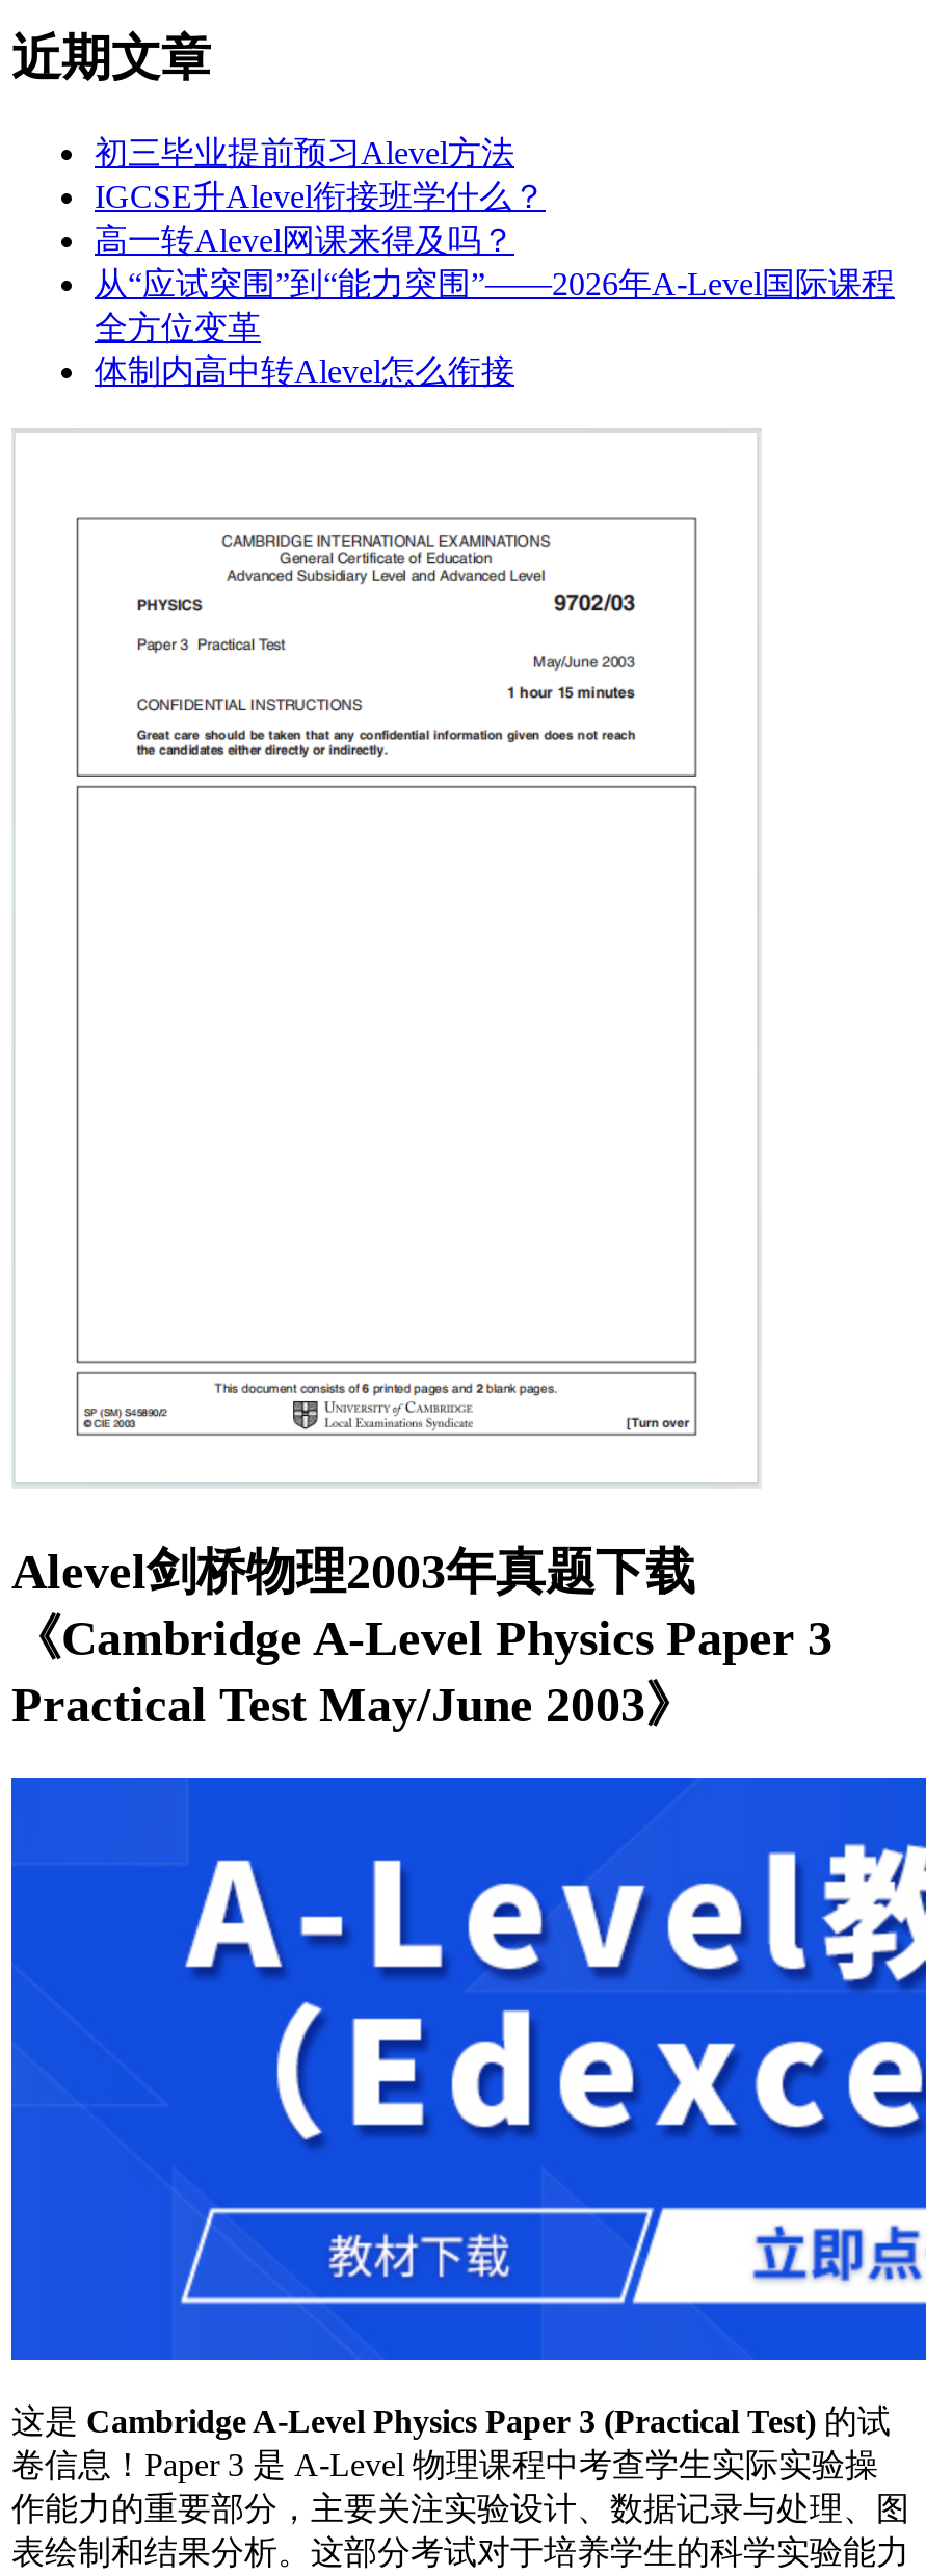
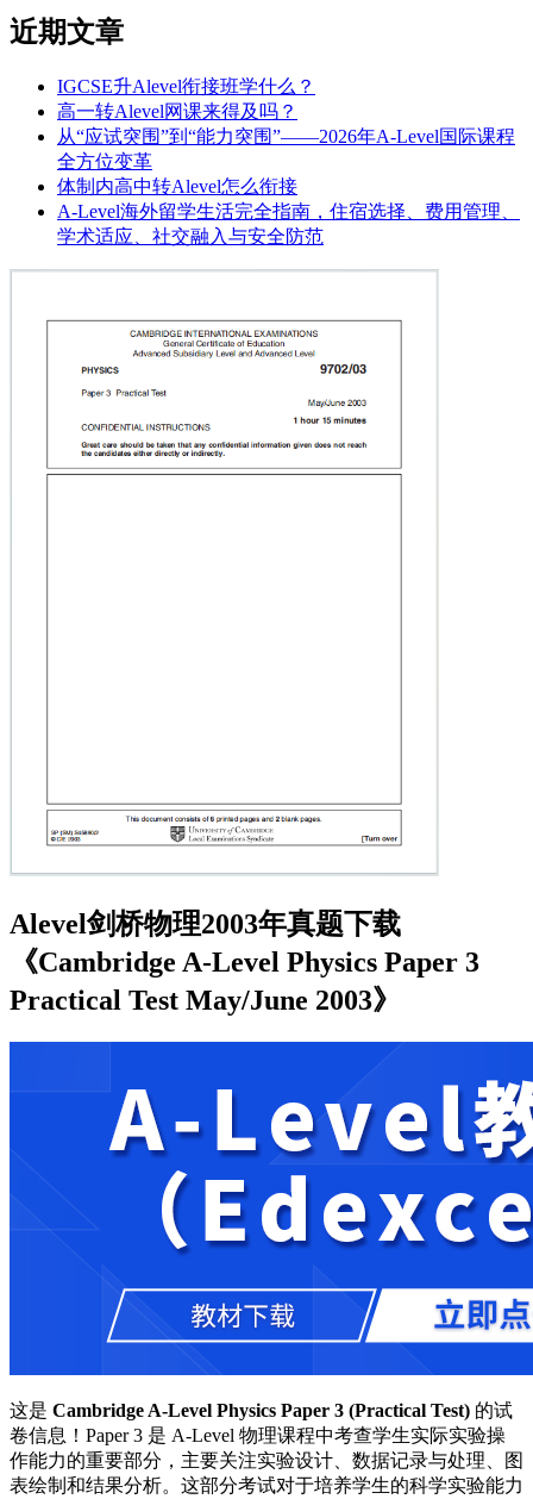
[95,135,514,170] 初三毕业提前预习Alevel方法 -> none
moved [95,178,895,388] -> [57,76,515,196]: IGCSE升Alevel衔接班学什么？ | 高一转Alevel网课来得及吗？ | 从“应试突围”到“能力突围”——2026年A-Level国际课程 | 体制内高中转Alevel怎么衔接
none -> [57,201,520,246] A-Level海外留学生活完全指南，住宿选择、费用管理、 | 学术适应、社交融入与安全防范

